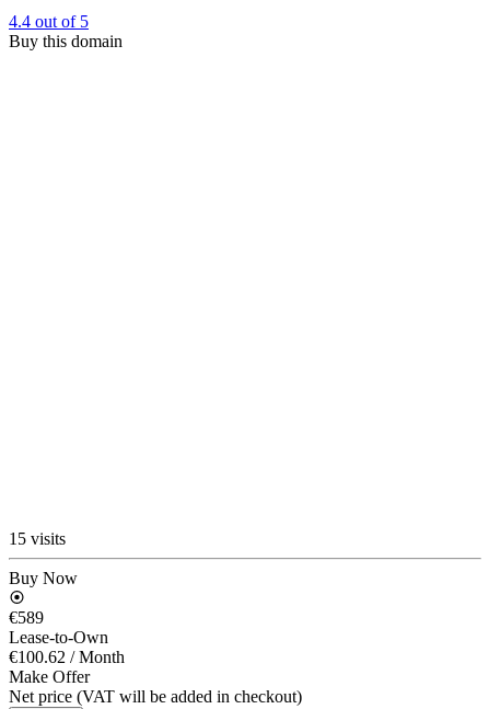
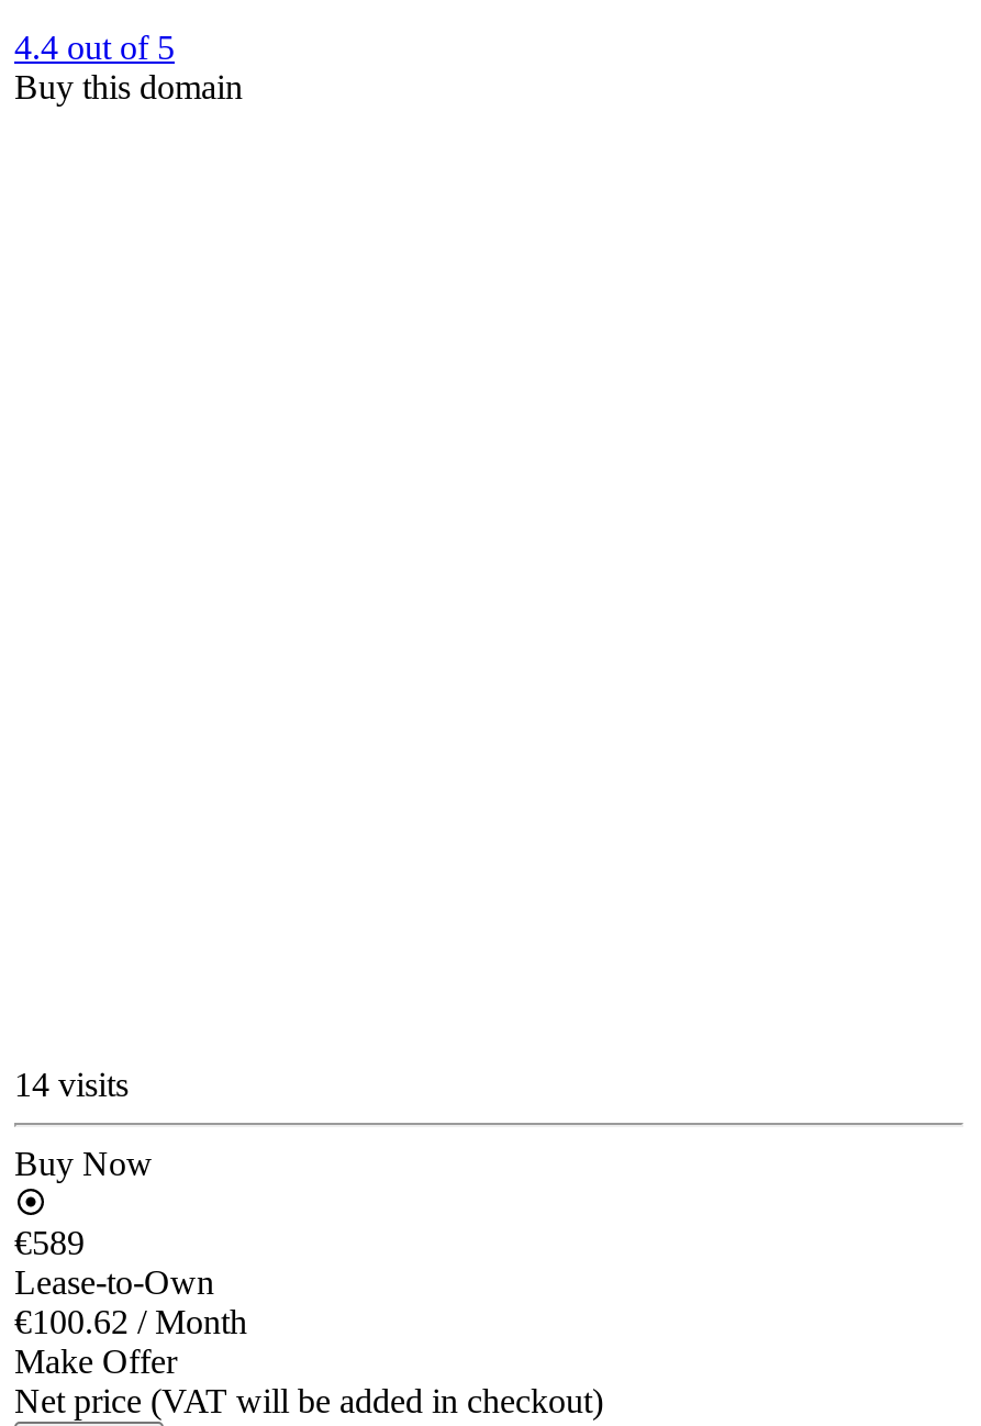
[9,529,66,547] 15 visits -> [14,1065,129,1102] 14 visits

